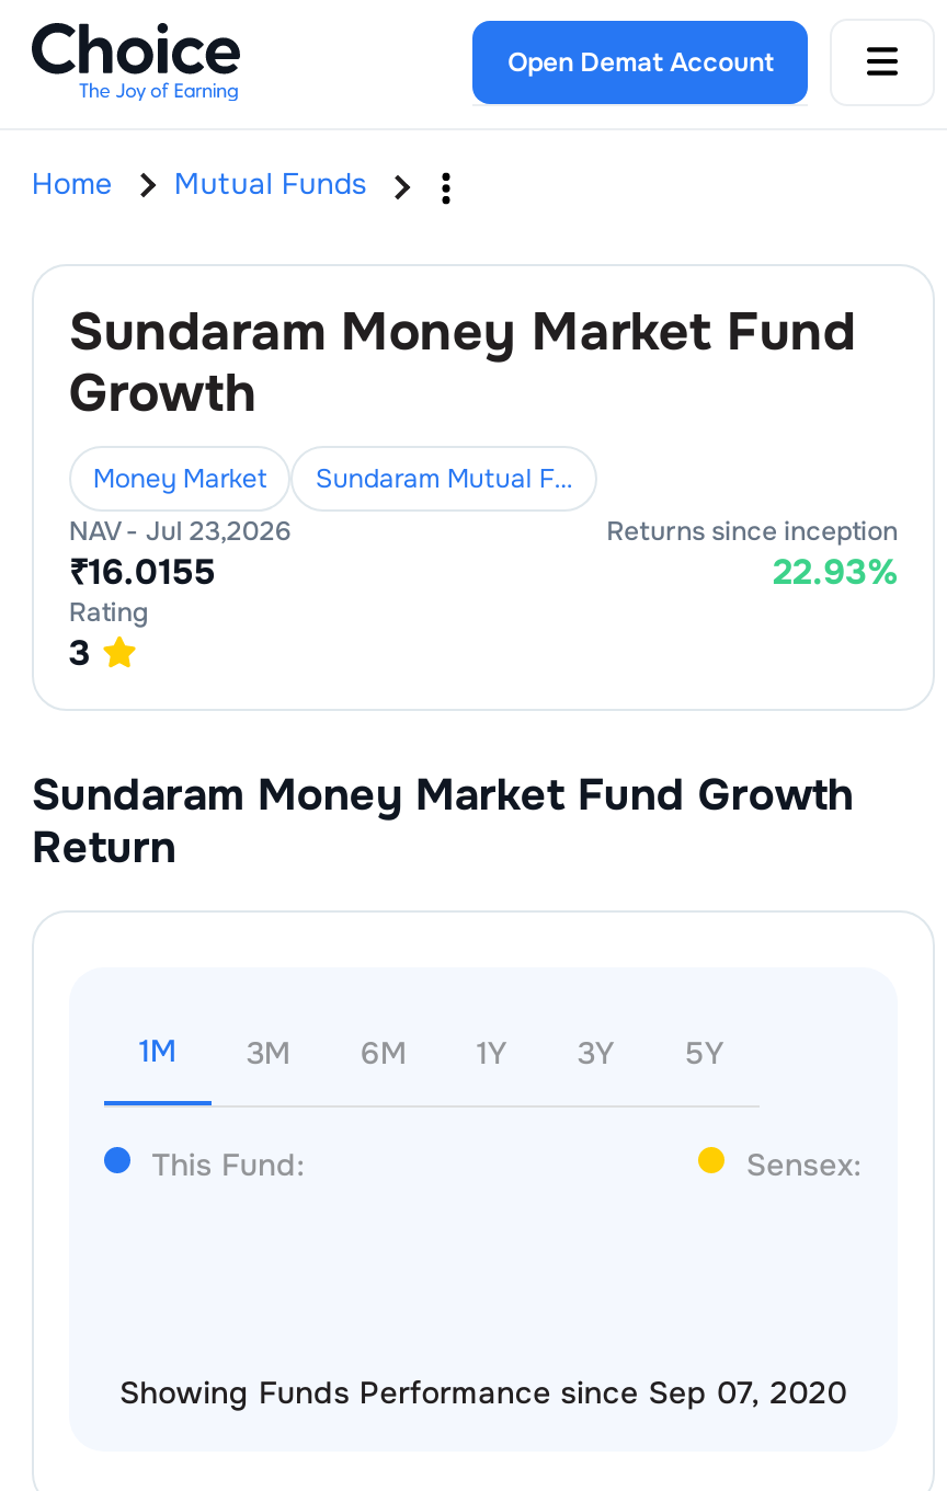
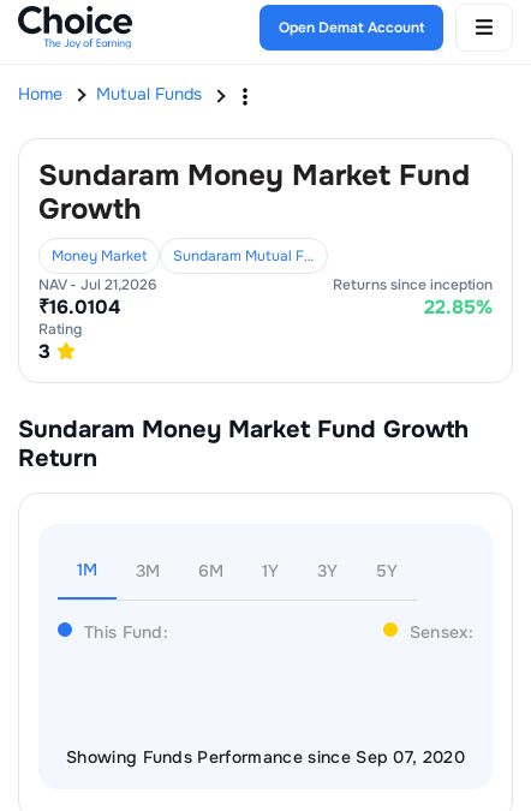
[69,514,290,549] NAV - Jul 23,2026 -> [38,275,156,294] NAV - Jul 21,2026
[69,549,216,595] ₹16.0155 -> [38,294,120,320] ₹16.0104
[773,549,898,595] 22.93% -> [424,294,493,320] 22.85%

